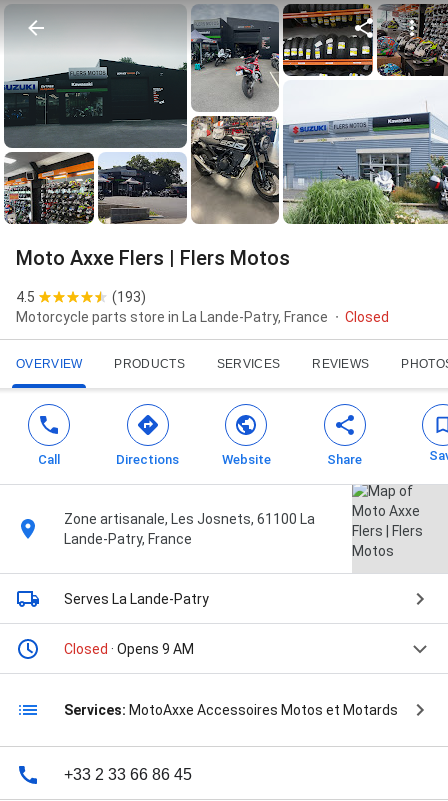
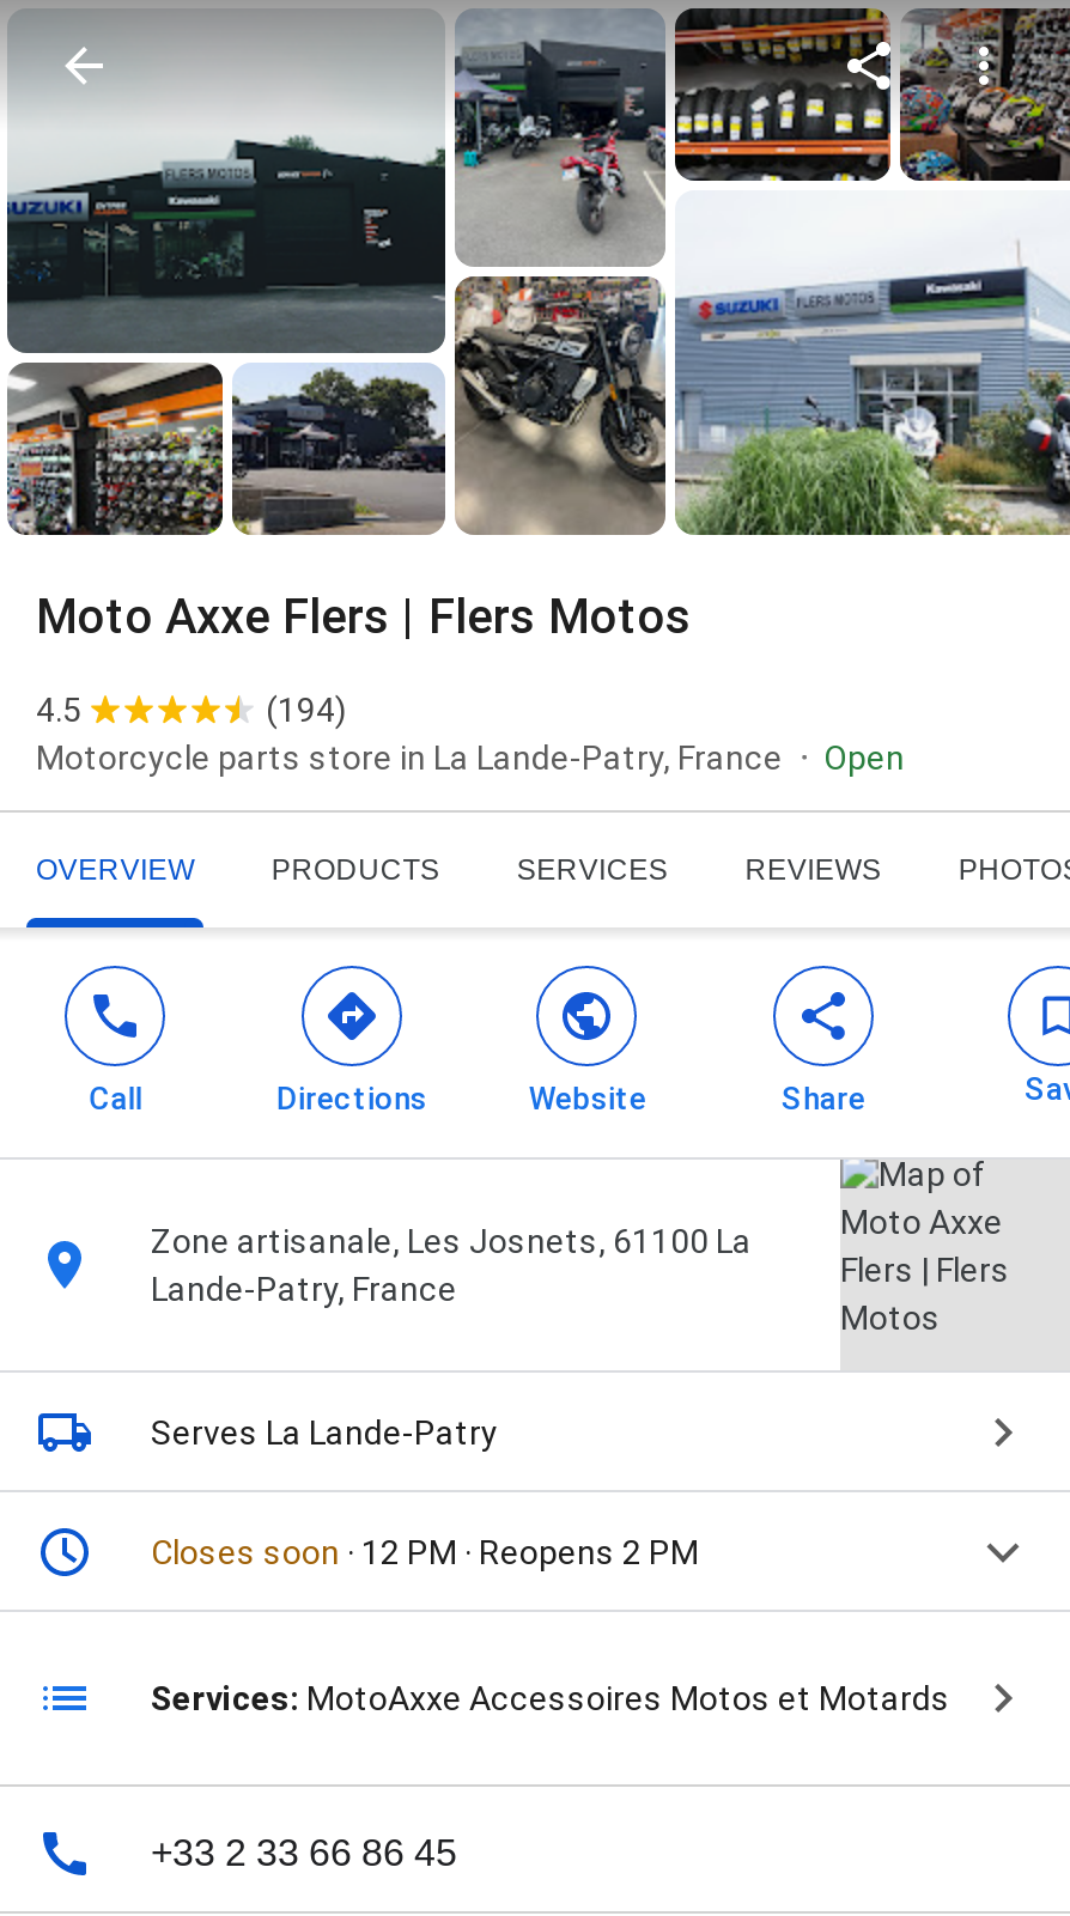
[112,289,146,305] (193) -> [266,691,347,729] (194)
[345,309,389,325] Closed -> [823,739,905,777] Open
[64,641,194,657] Closed · Opens 9 AM -> [151,1534,699,1572] Closes soon · 12 PM · Reopens 2 PM

